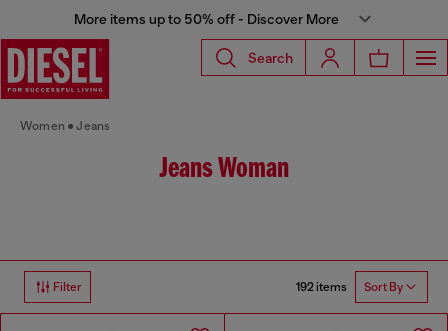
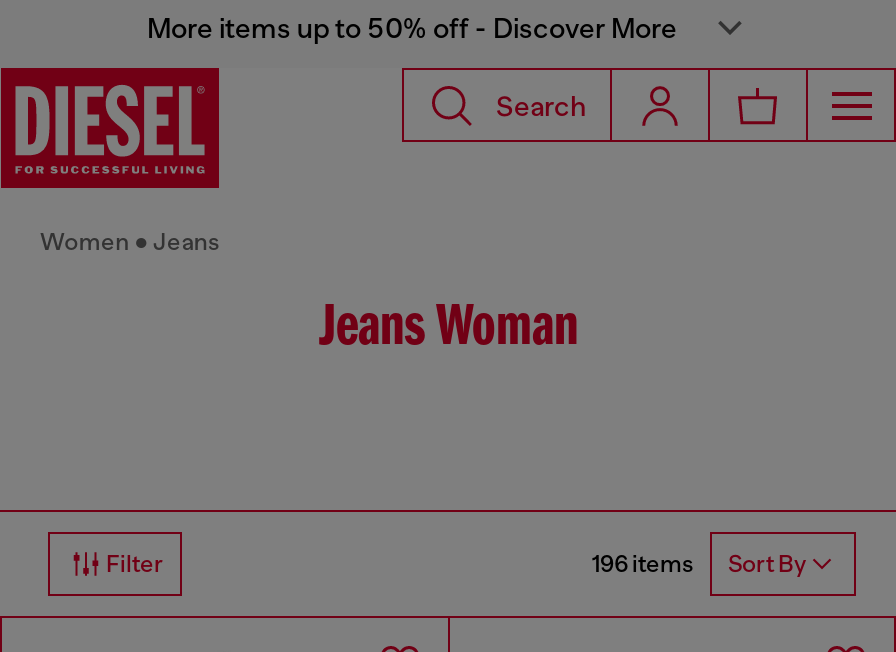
[296,280,403,294] 192 items Sort By -> [592,550,806,579] 196 items Sort By

